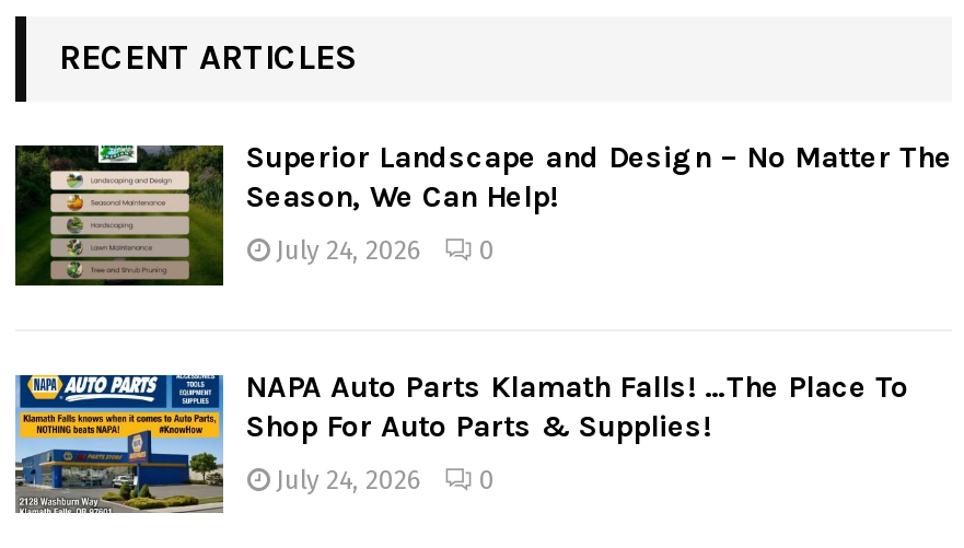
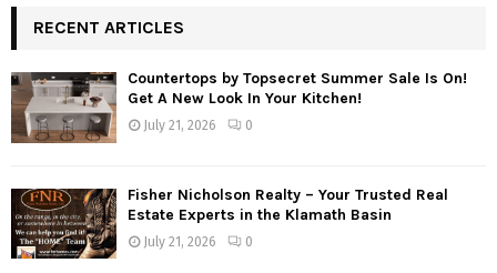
[13,140,952,288] [image] | Superior Landscape and Design – No Matter The | Season, We Can Help! -> [10,69,467,144] [image] | Countertops by Topsecret Summer Sale Is On! | Get A New Look In Your Kitchen!
[276,236,495,267] July 24, 2026 0 -> [143,118,253,134] July 21, 2026 0
[13,368,908,513] [image] | NAPA Auto Parts Klamath Falls! …The Place To | Shop For Auto Parts & Supplies! -> [10,185,448,260] [image] | Fisher Nicholson Realty – Your Trusted Real | Estate Experts in the Klamath Basin
[276,464,495,495] July 24, 2026 0 -> [143,234,253,249] July 21, 2026 0

